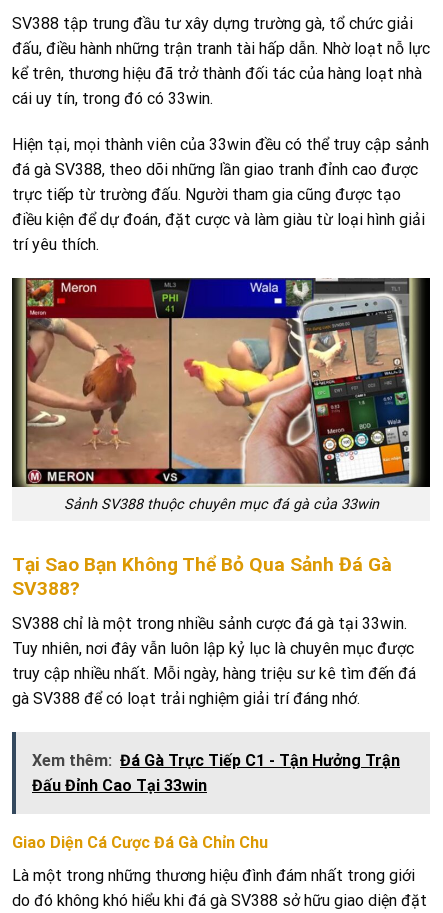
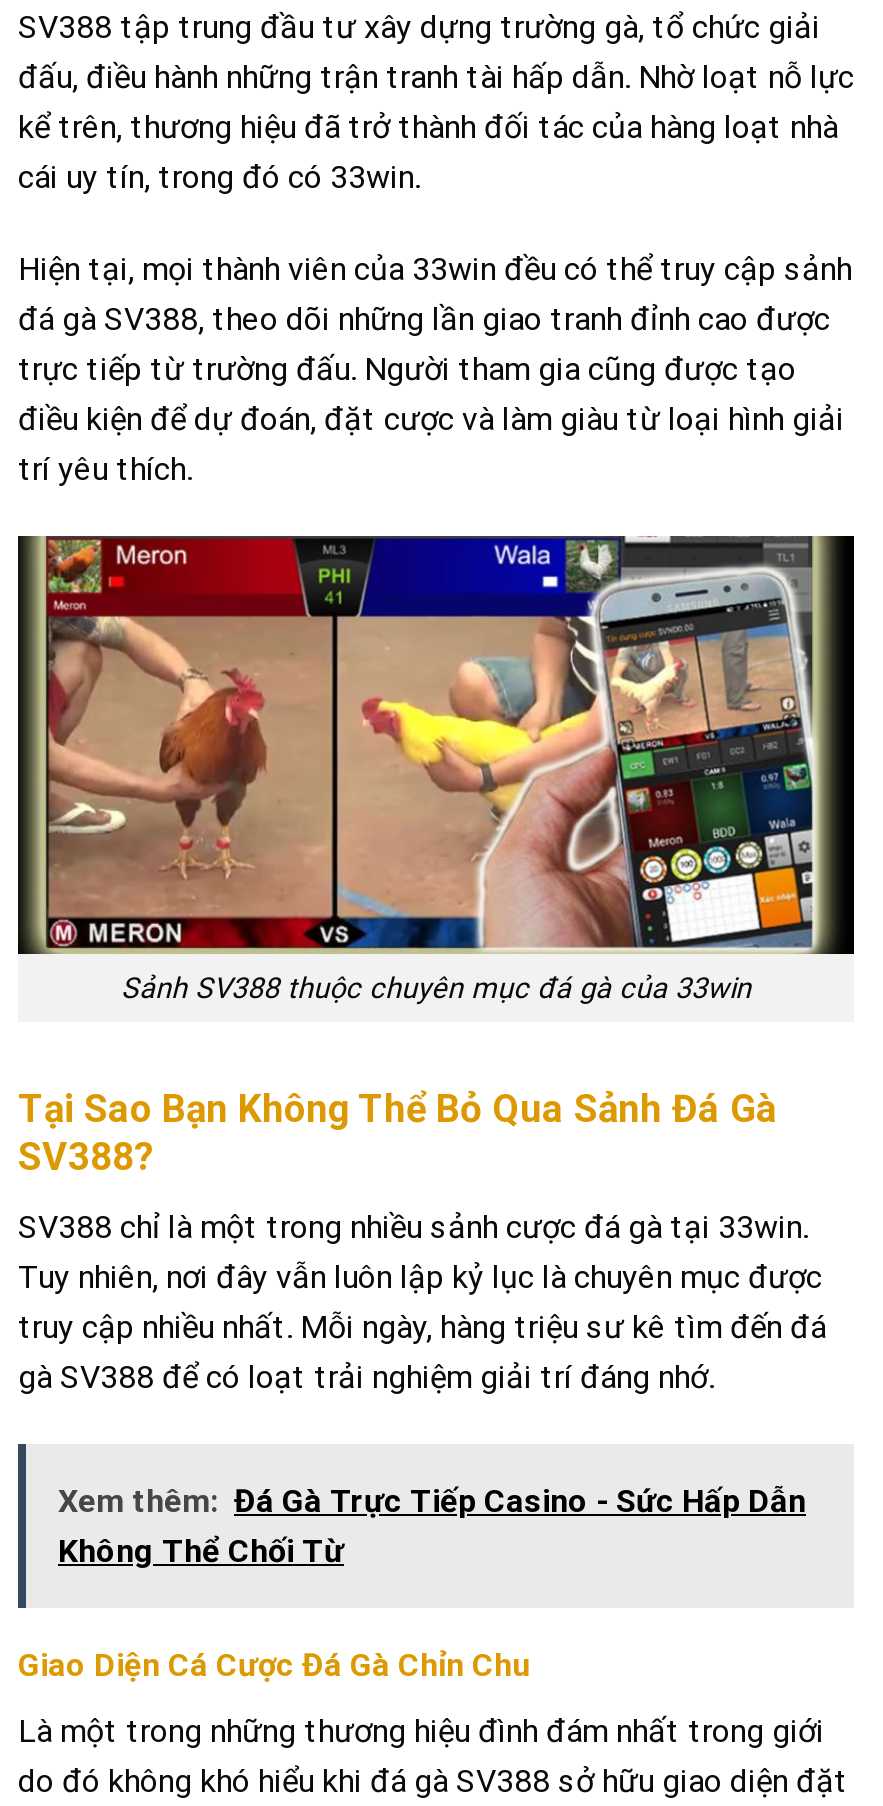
[32,751,400,795] Xem thêm: Đá Gà Trực Tiếp C1 - Tận Hưởng Trận | Đấu Đỉnh Cao Tại 33win -> [58,1481,806,1569] Xem thêm: Đá Gà Trực Tiếp Casino - Sức Hấp Dẫn | Không Thể Chối Từ

